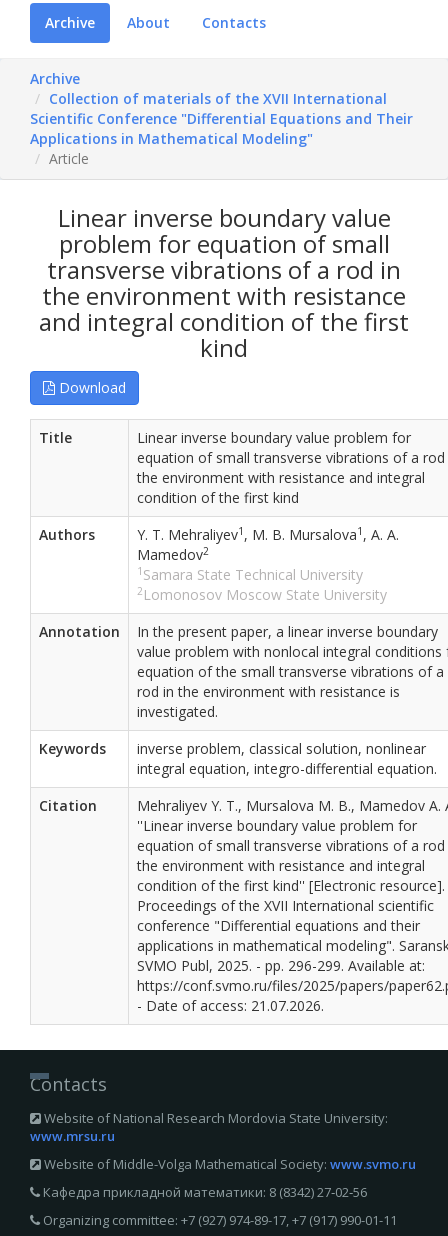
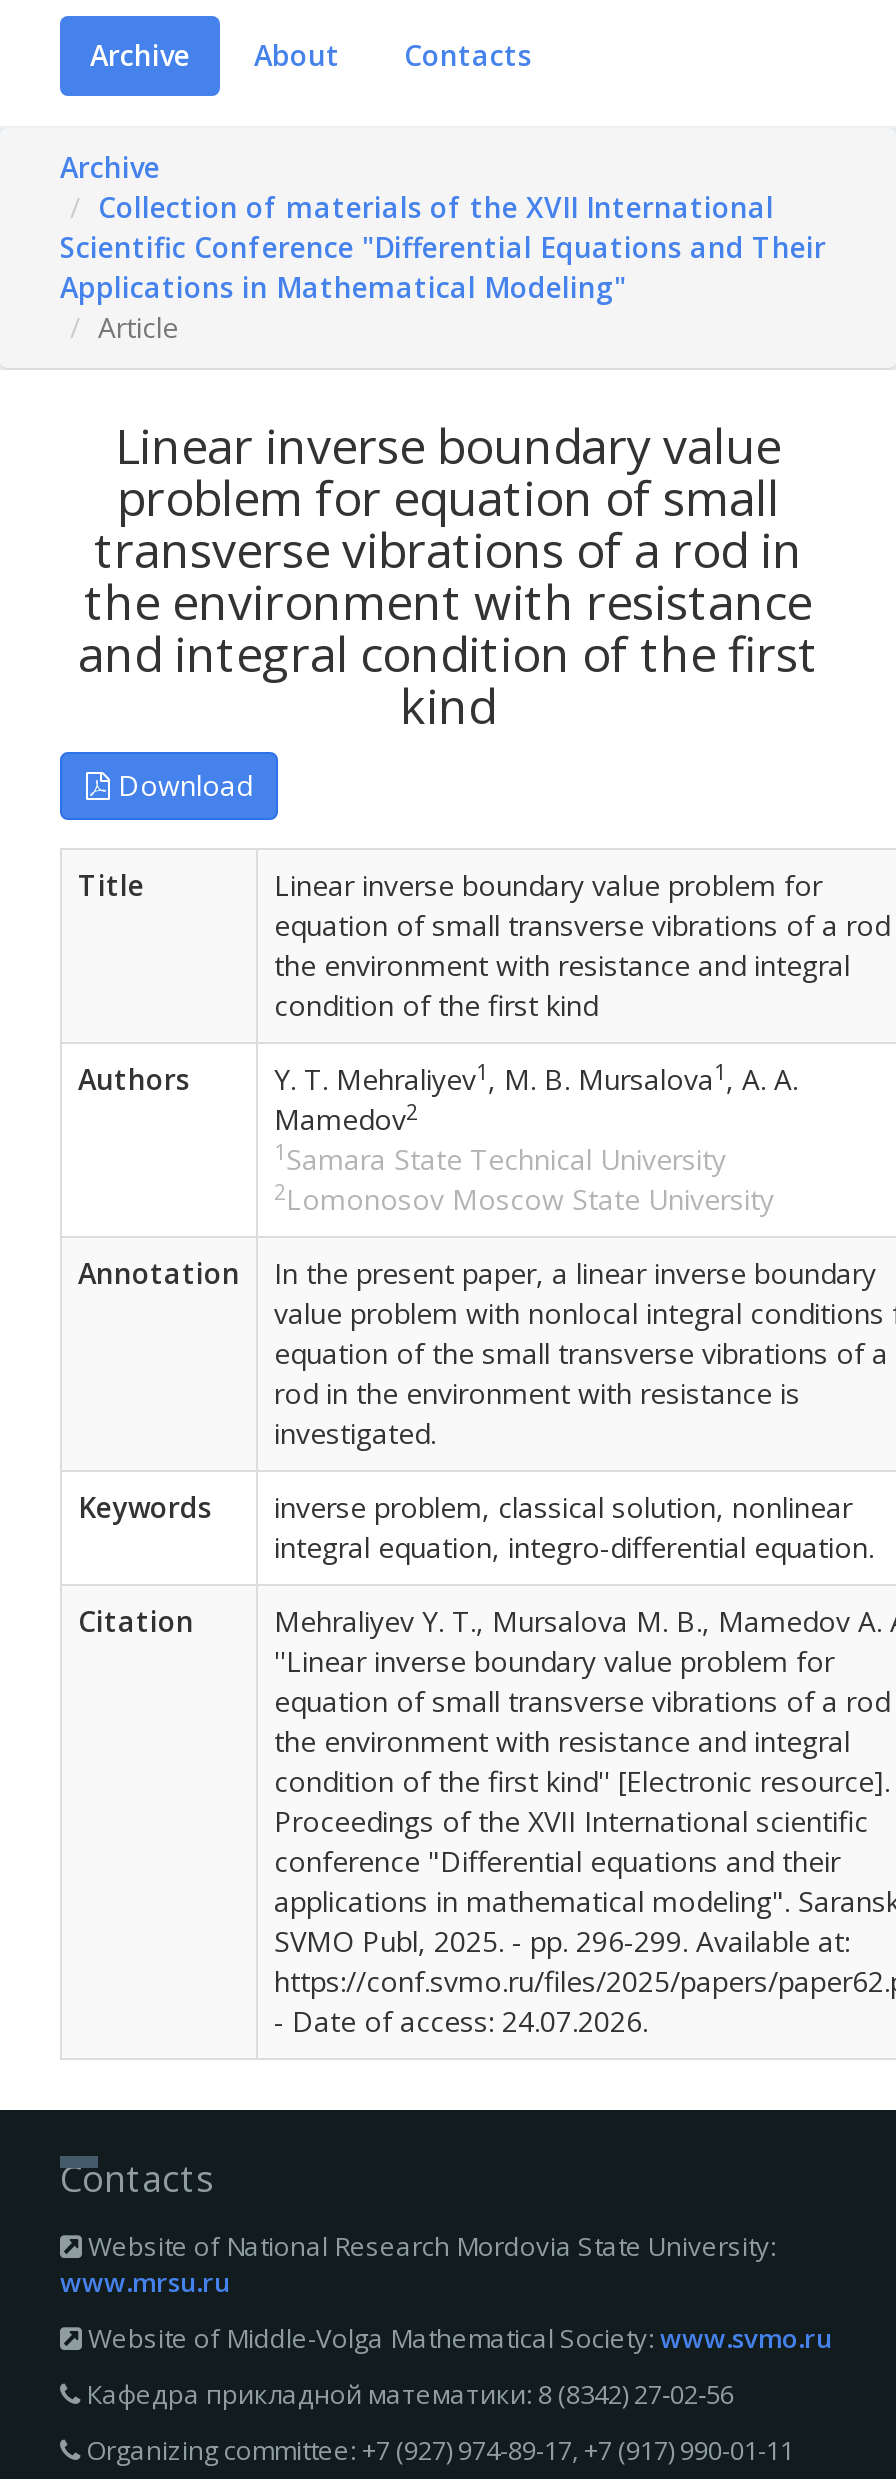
[137,996,324,1015] - Date of access: 21.07.2026. -> [274,2002,648,2040] - Date of access: 24.07.2026.

